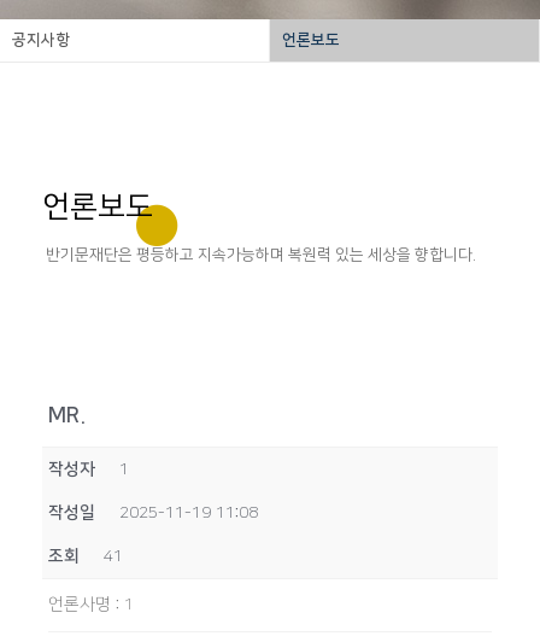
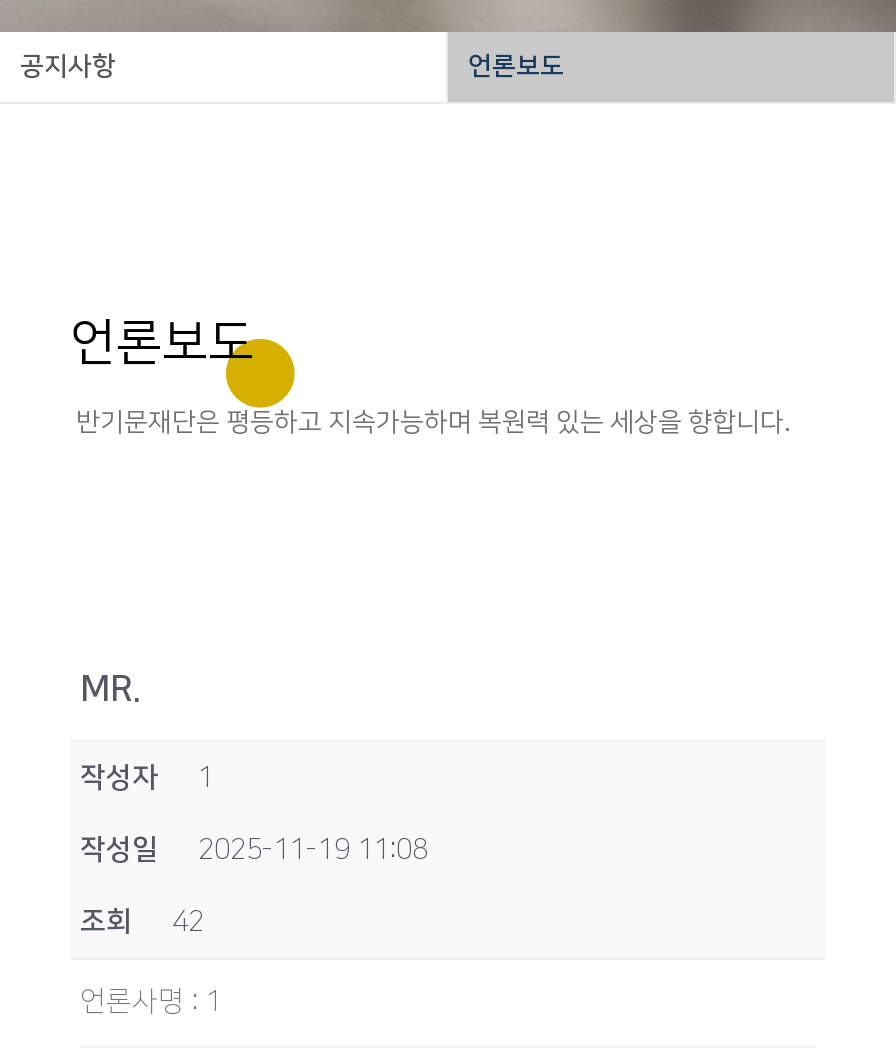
[48,547,123,566] 조회 41 -> [80,906,204,938] 조회 42

